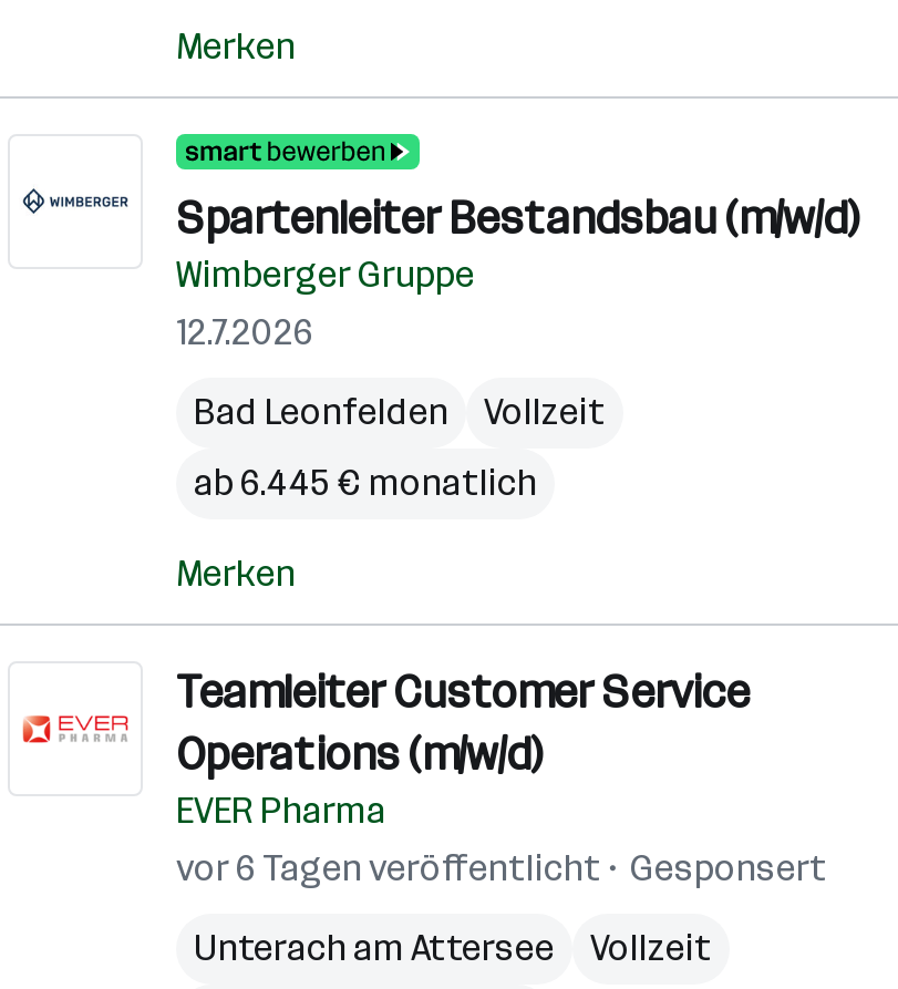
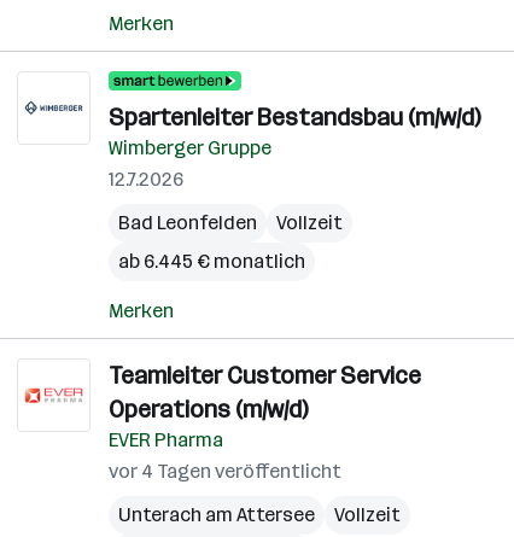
[176,847,827,889] vor 6 Tagen veröffentlicht | Gesponsert -> [109,460,341,483] vor 4 Tagen veröffentlicht

